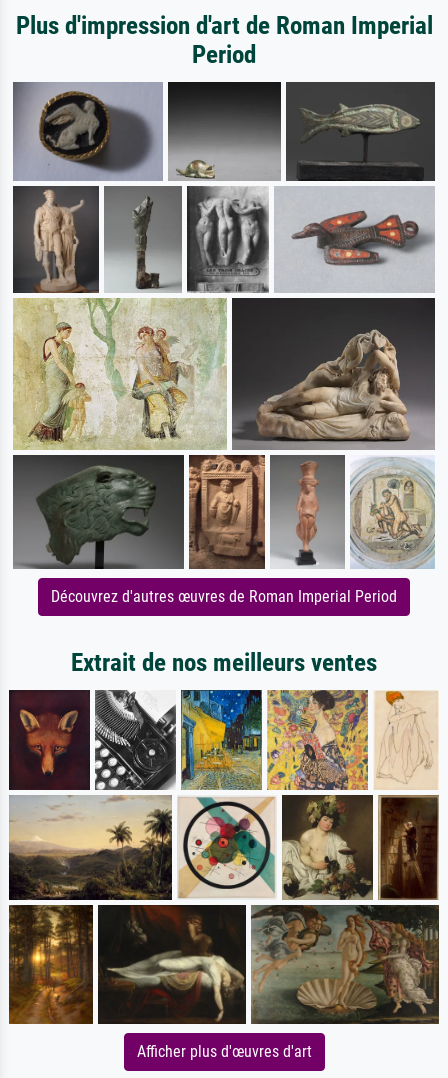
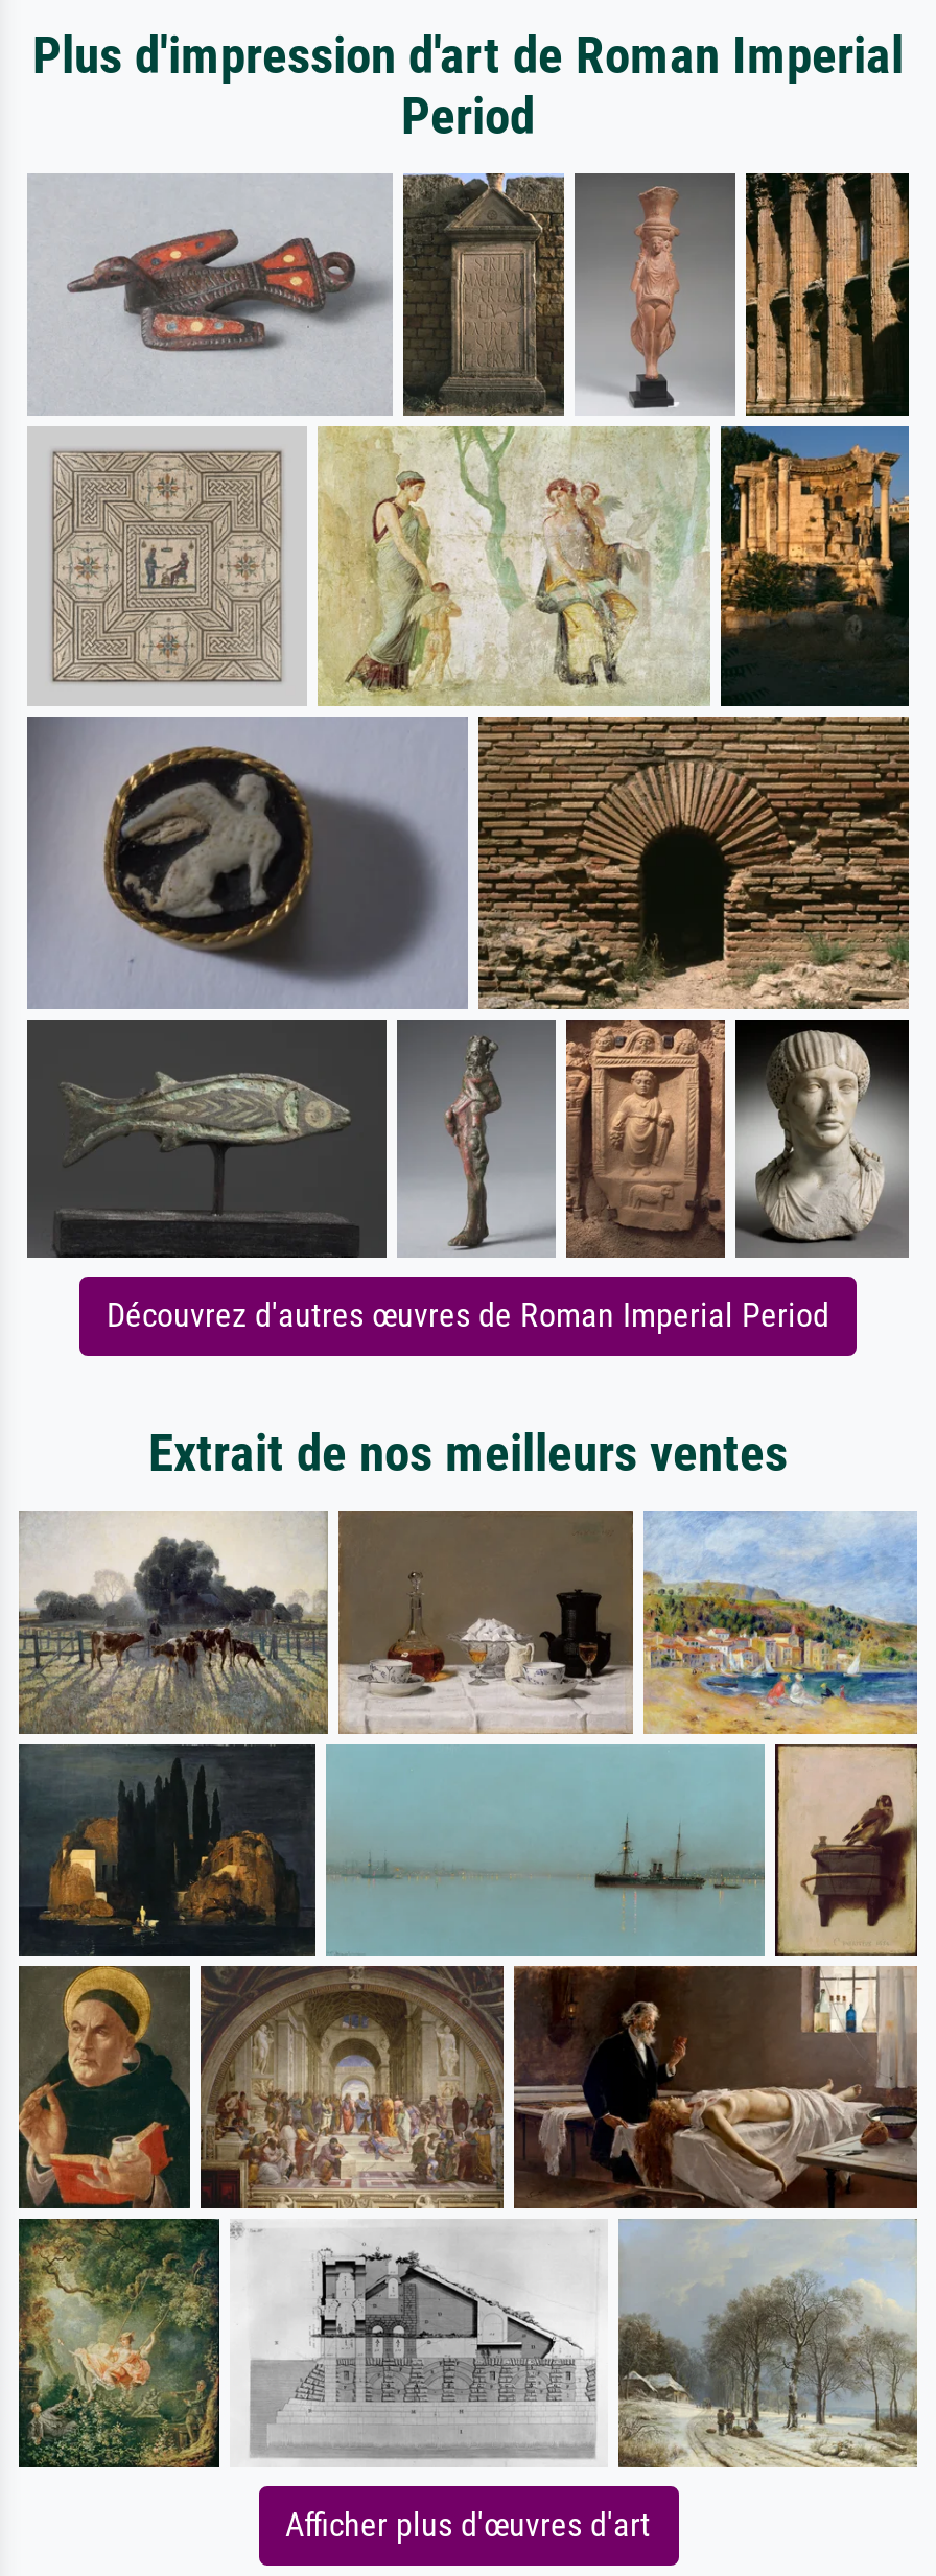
[12,81,435,569] [image] -> [25,171,911,1260] [image]
[9,689,439,1025] [image] -> [17,1508,919,2469] [image]

